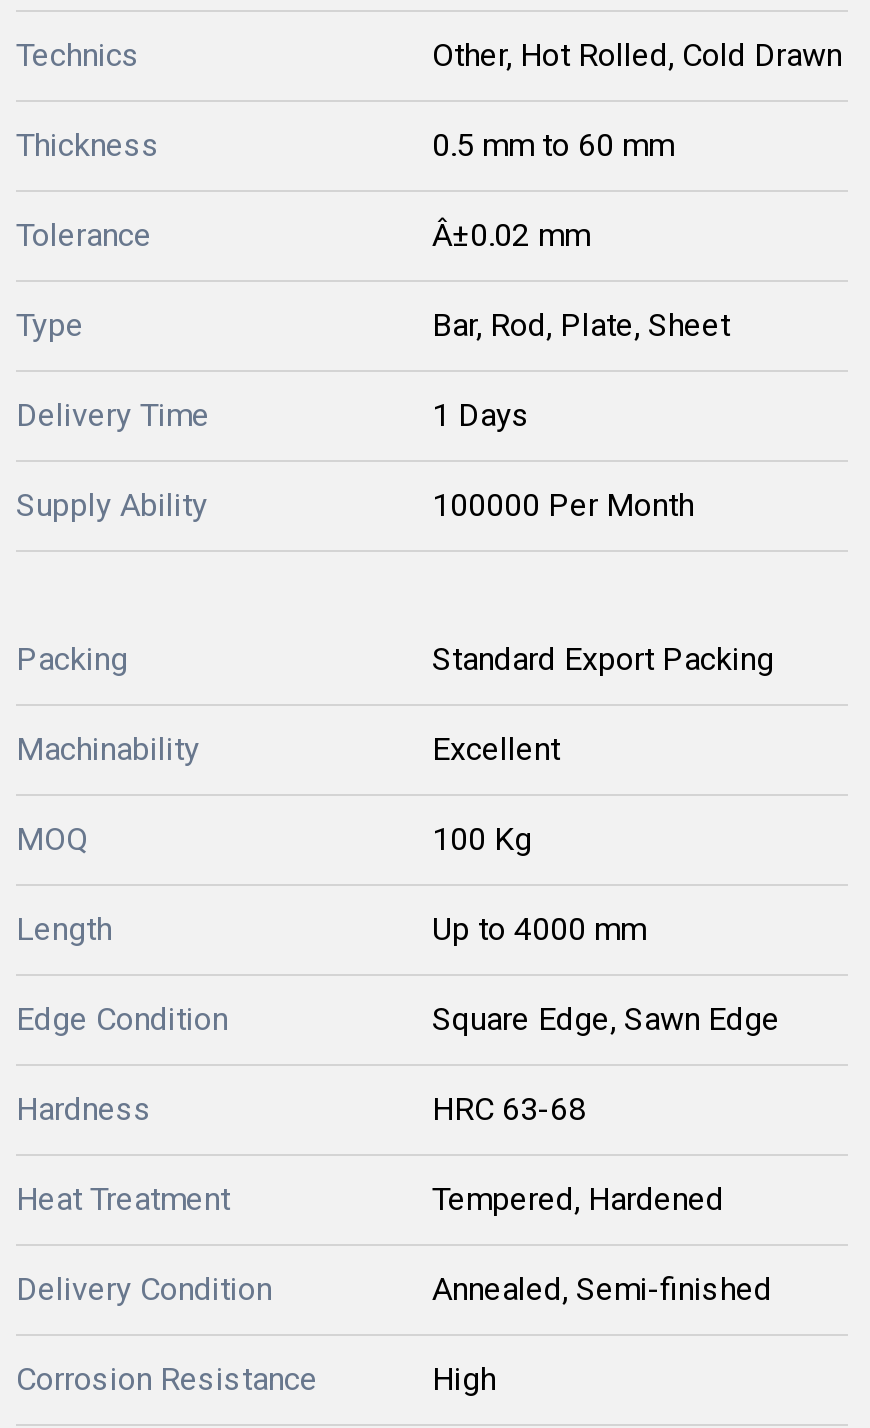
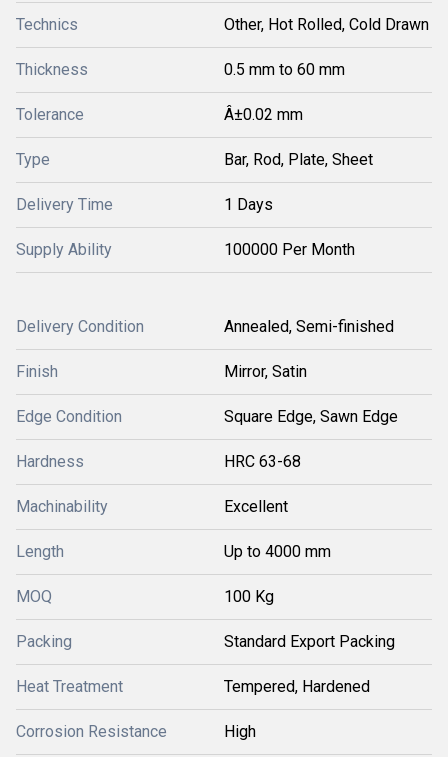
none -> [16,362,307,381] Finish | Mirror, Satin
moved [16,640,774,948] -> [16,497,395,651]: Machinability | Excellent | Length | Up to 4000 mm | MOQ | 100 Kg | Packing | Standard Export Packing
moved [16,1000,780,1128] -> [16,407,398,471]: Edge Condition | Square Edge, Sawn Edge | Hardness | HRC 63-68
moved [16,1180,724,1218] -> [16,677,370,696]: Heat Treatment | Tempered, Hardened
moved [16,1270,772,1308] -> [16,317,394,336]: Delivery Condition | Annealed, Semi-finished

